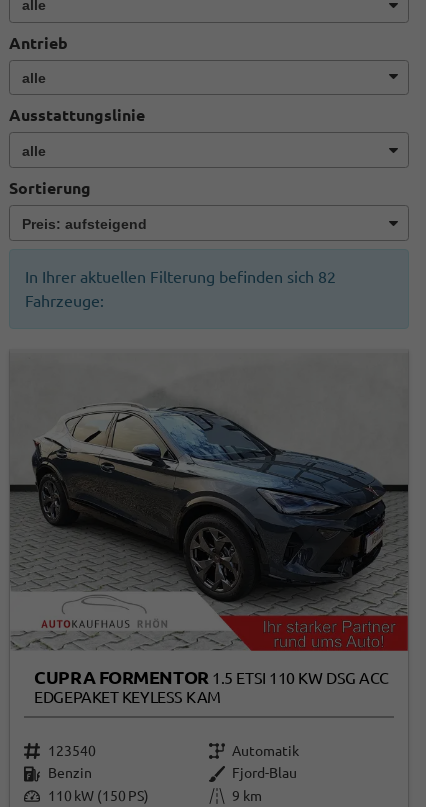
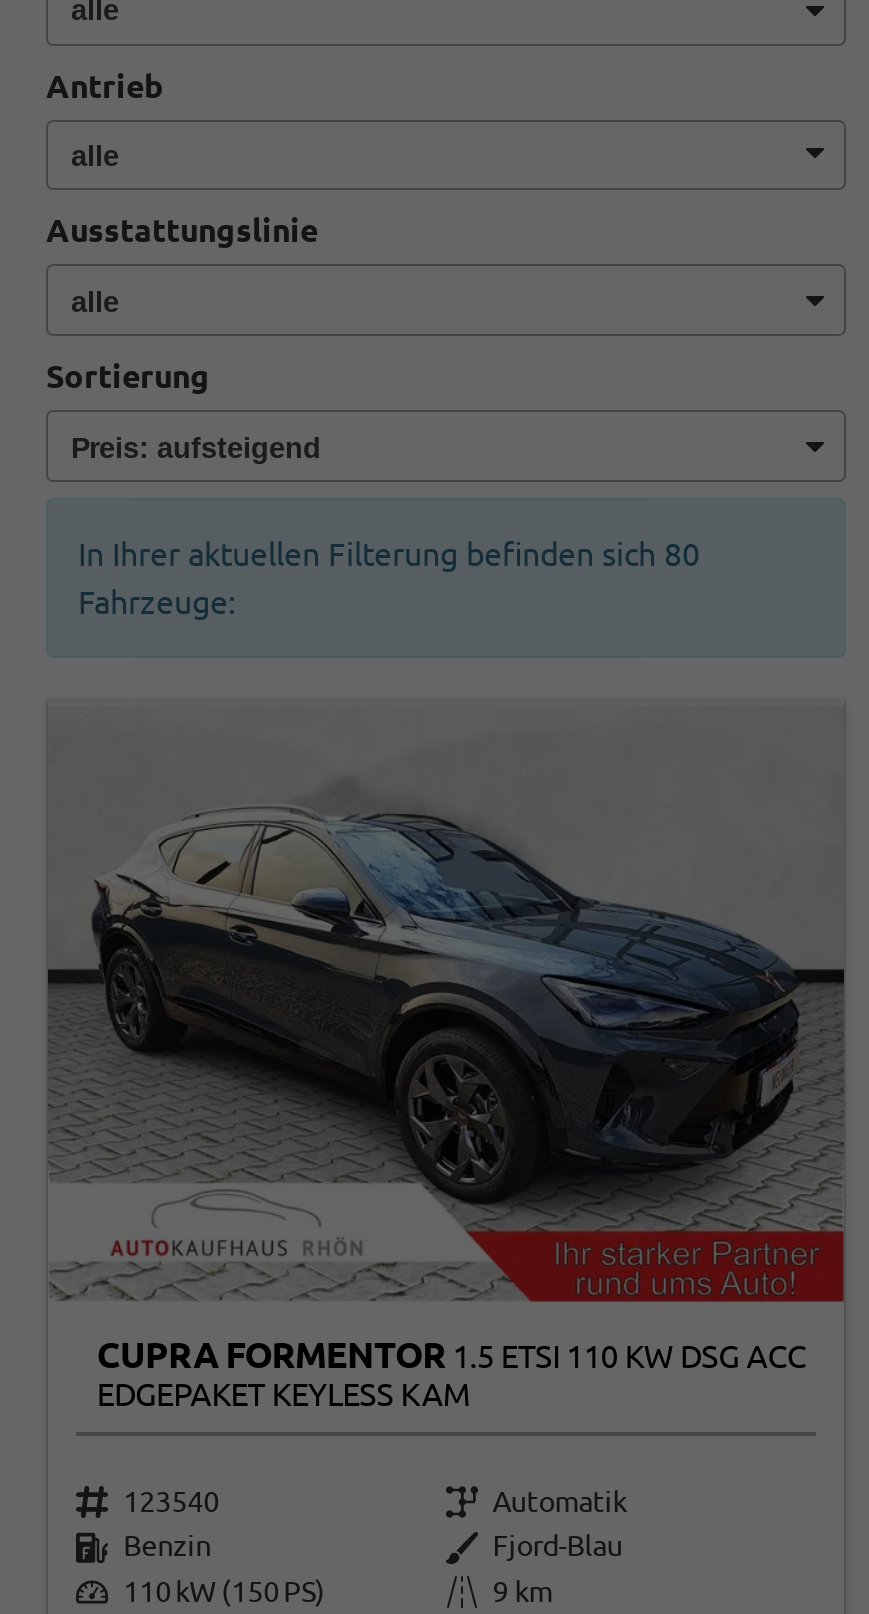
[25,268,336,286] In Ihrer aktuellen Filterung befinden sich 82 -> [78,536,700,572] In Ihrer aktuellen Filterung befinden sich 80

